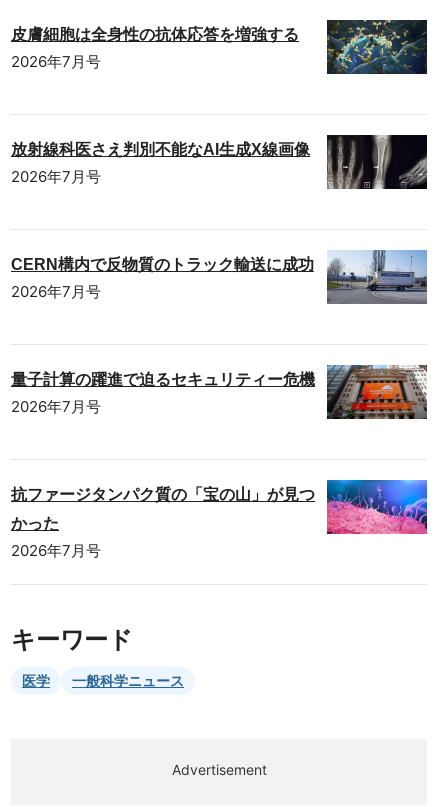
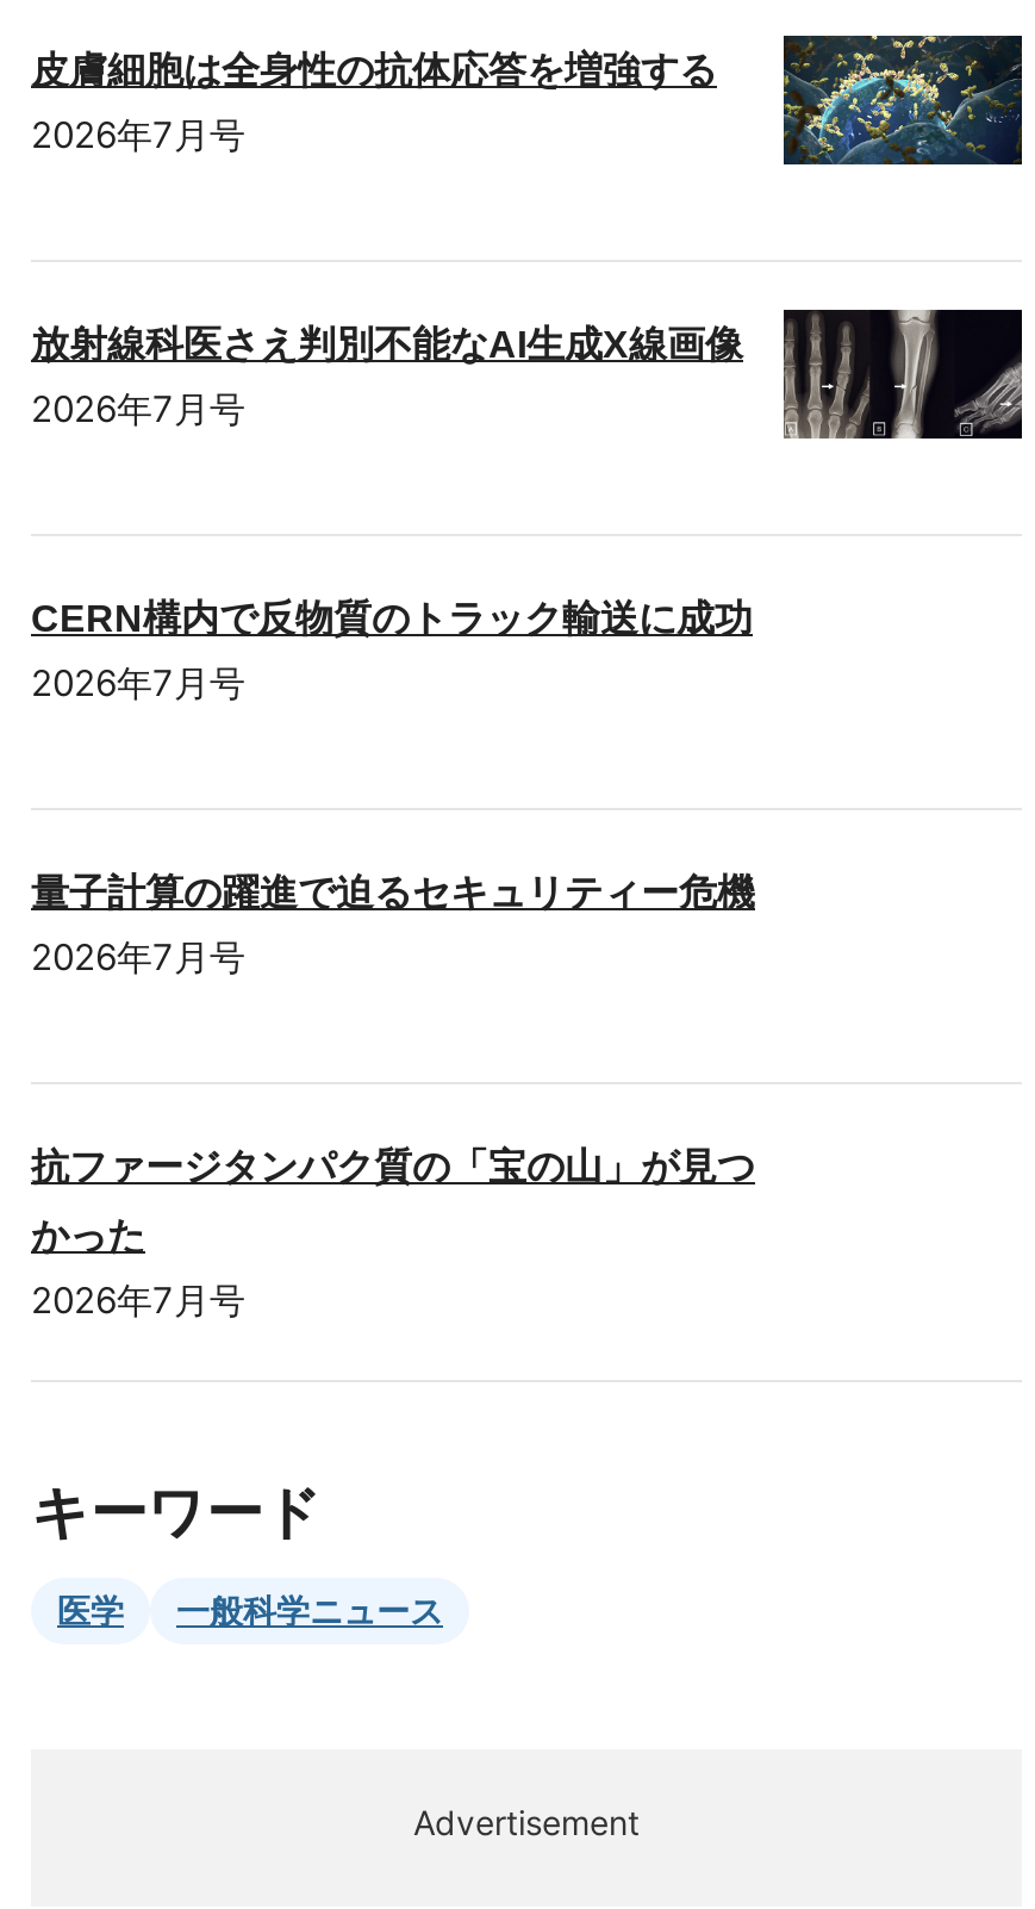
[326,249,428,305] [image] -> none
[326,364,428,420] [image] -> none
[326,479,428,535] [image] -> none

